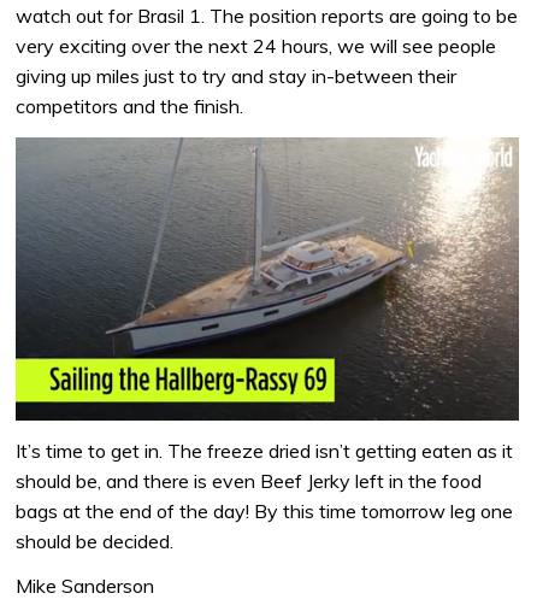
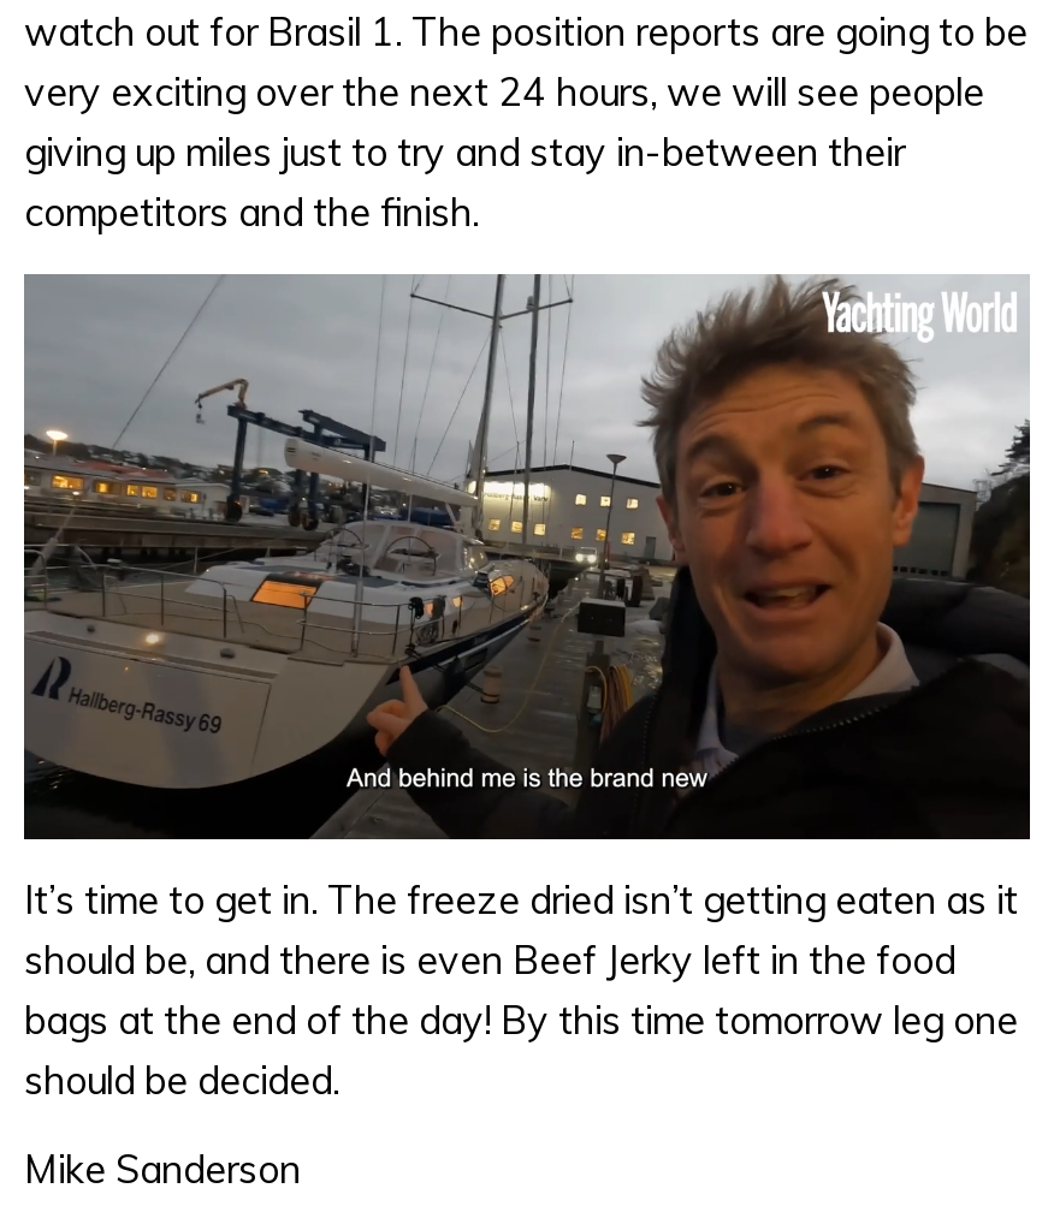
[14,139,520,421] [image] -> [22,274,1030,837] [image]

